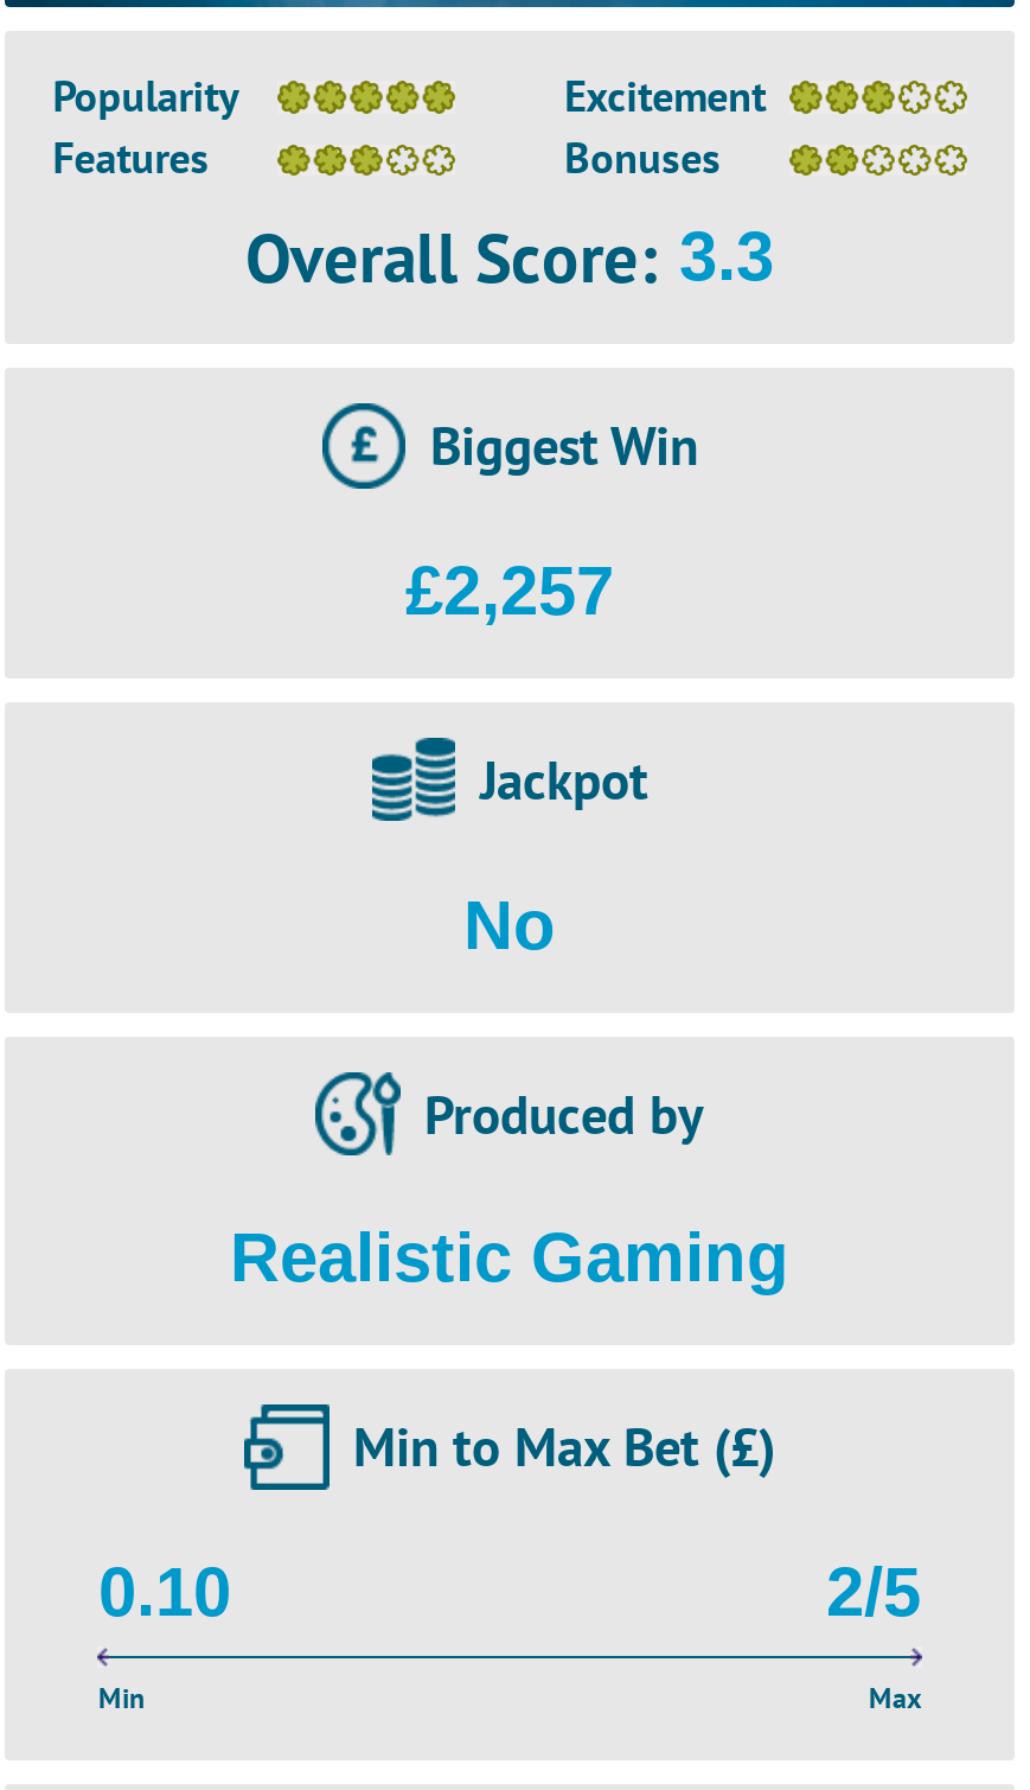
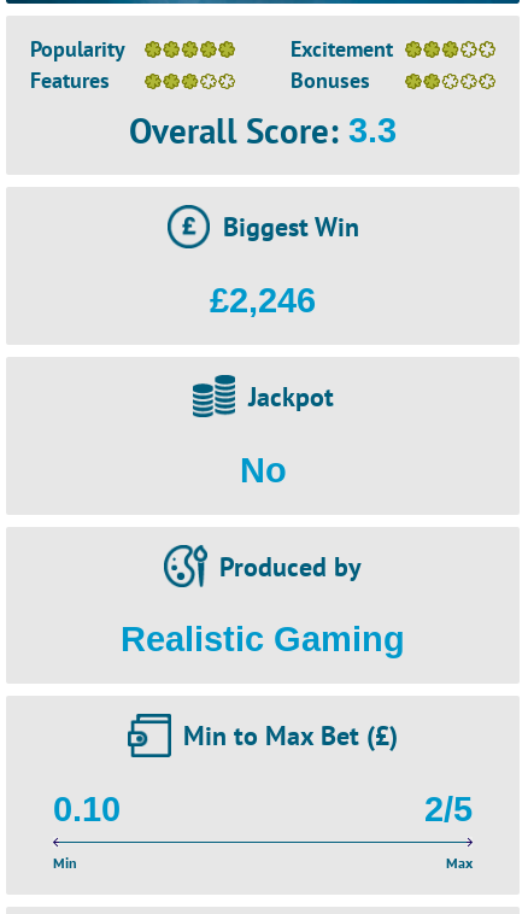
[405,552,614,628] £2,257 -> [210,280,316,319] £2,246

